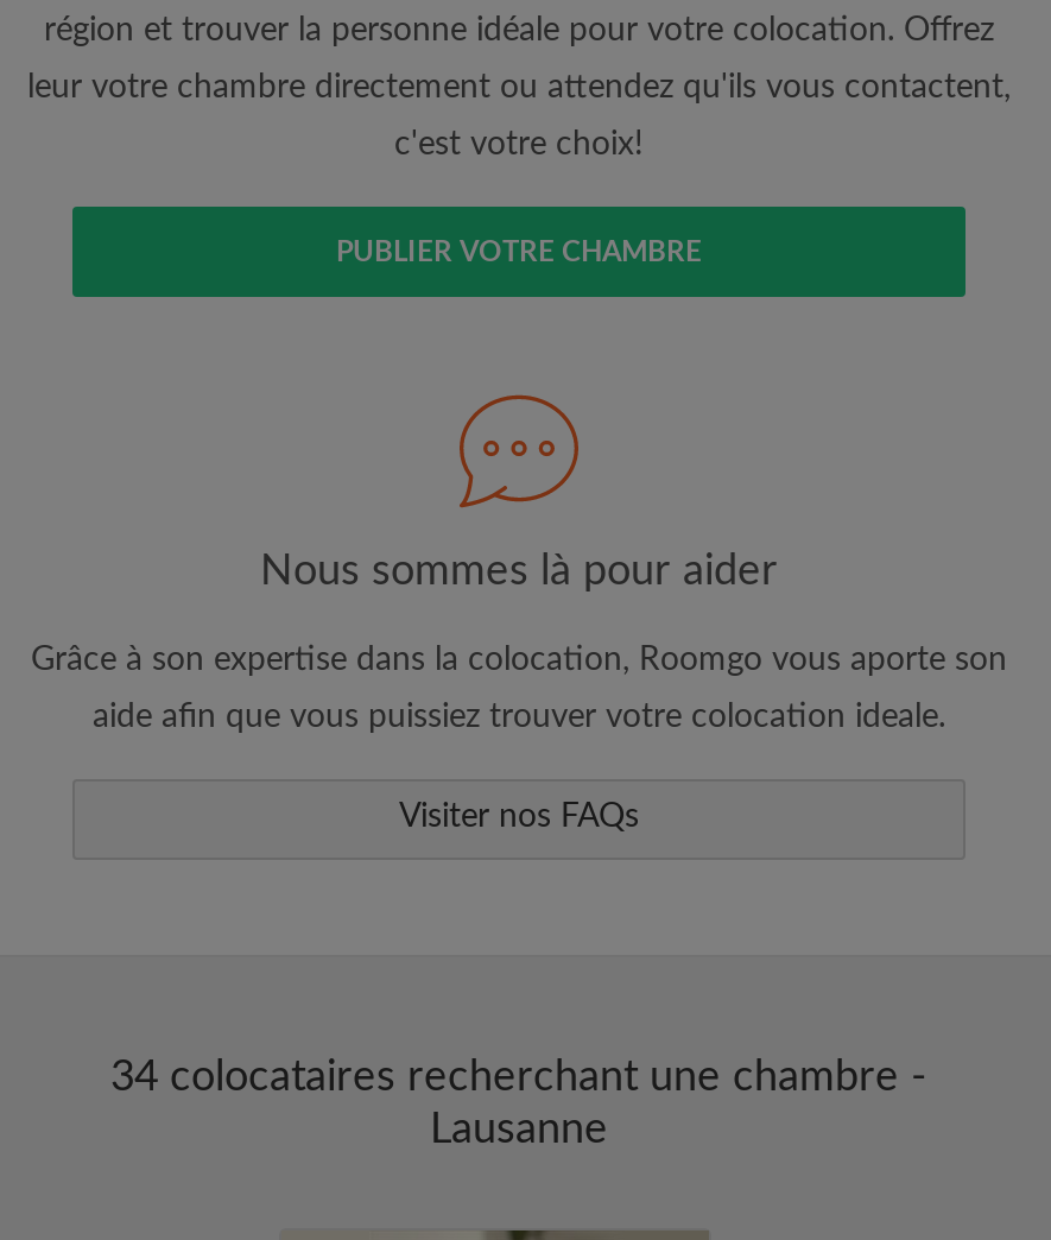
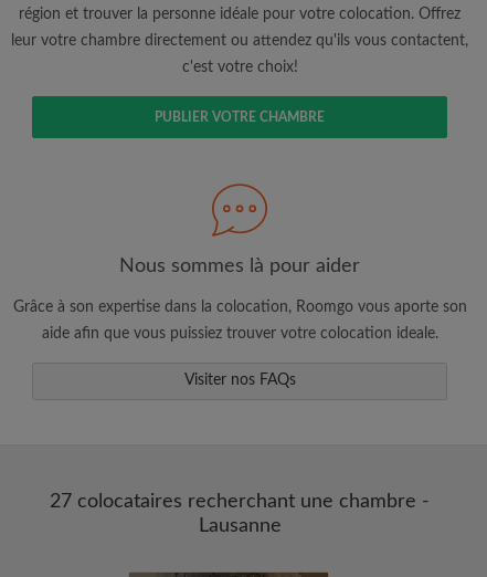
[110,1057,927,1100] 34 colocataires recherchant une chambre - -> [50,492,430,512] 27 colocataires recherchant une chambre -

